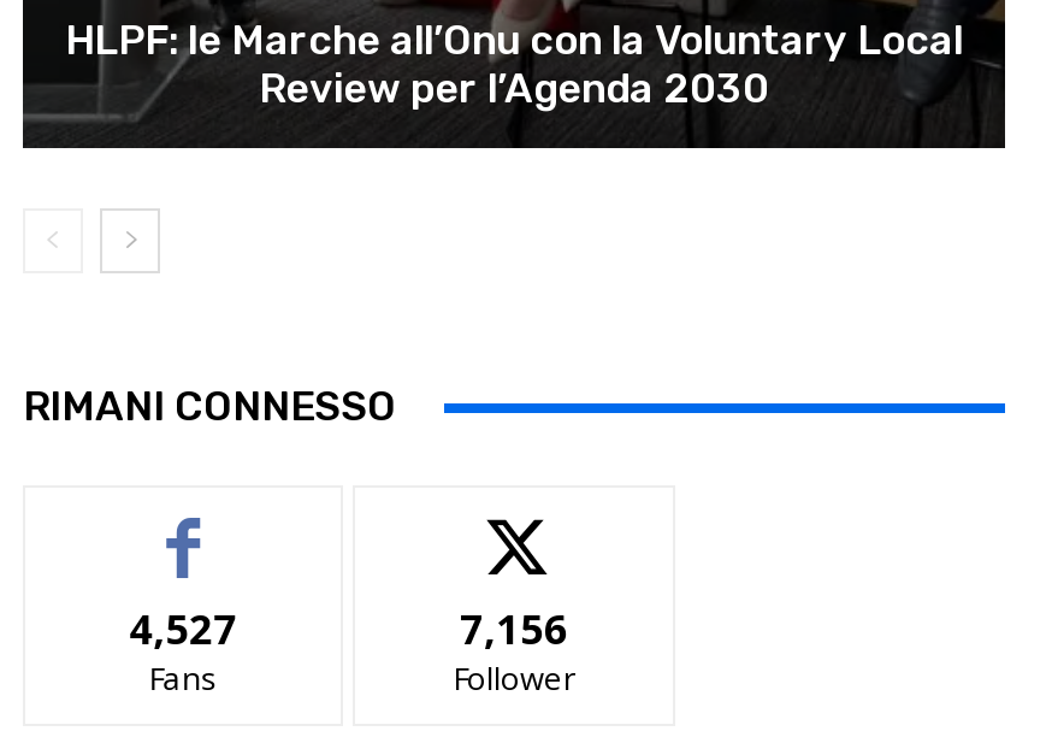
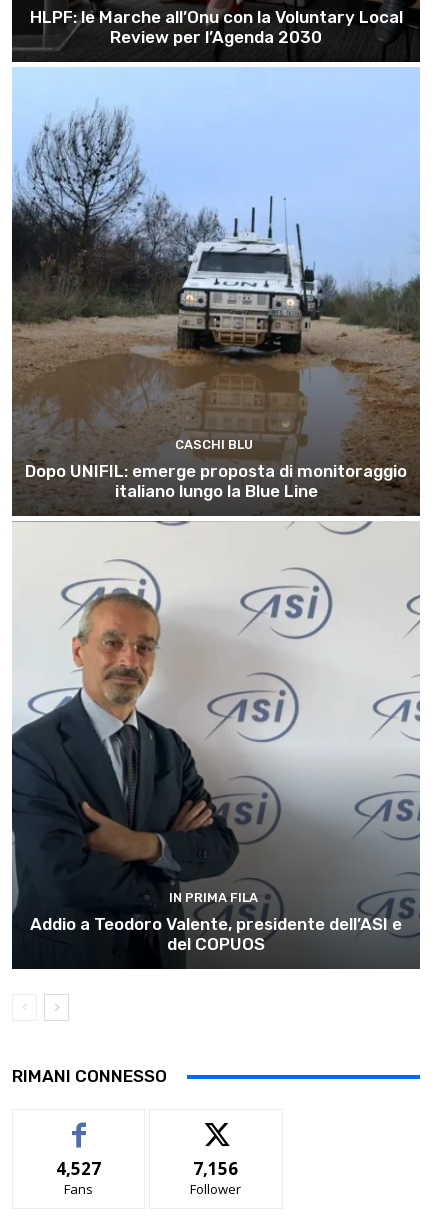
none -> [11,62,421,501] [image] | CASCHI BLU | Dopo UNIFIL: emerge proposta di monitoraggio | italiano lungo la Blue Line
none -> [11,488,421,970] [image] | IN PRIMA FILA | Addio a Teodoro Valente, presidente dell’ASI e | del COPUOS

